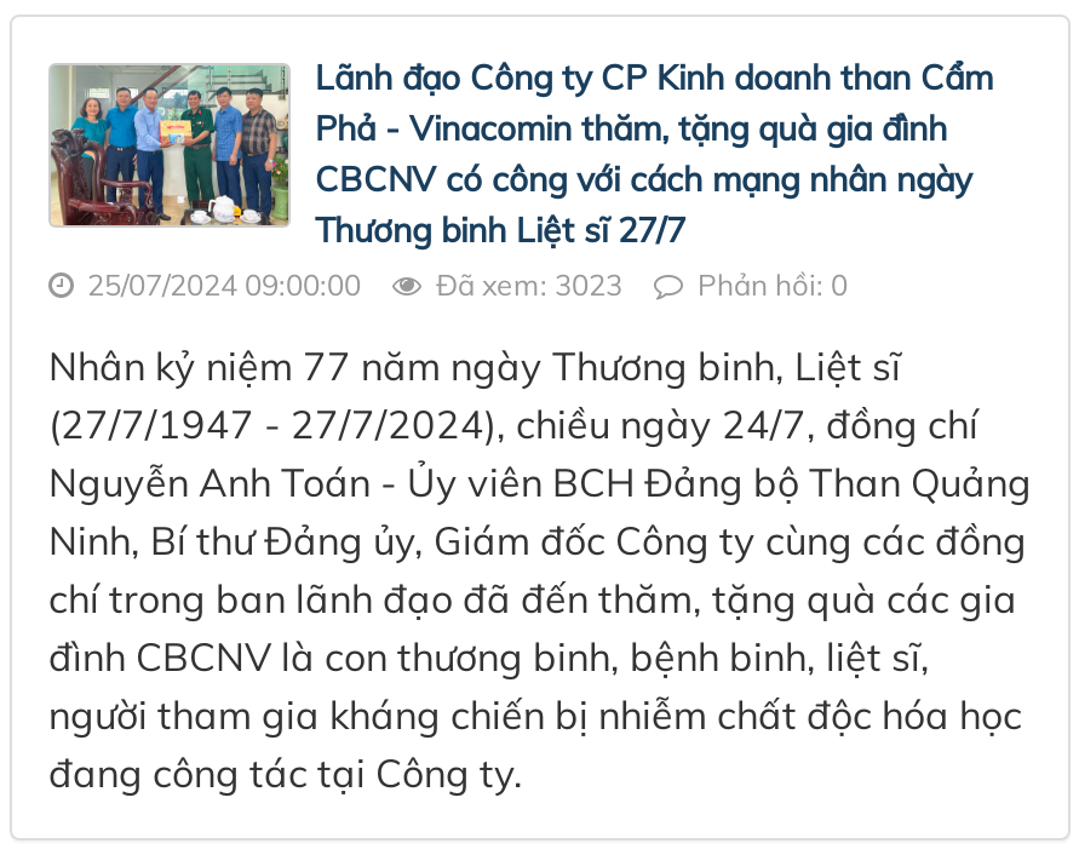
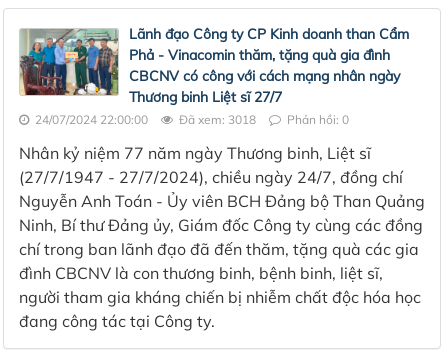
[80,267,361,303] 25/07/2024 09:00:00 -> [32,112,148,127] 24/07/2024 22:00:00
[429,267,622,303] Đã xem: 3023 -> [176,112,256,127] Đã xem: 3018

